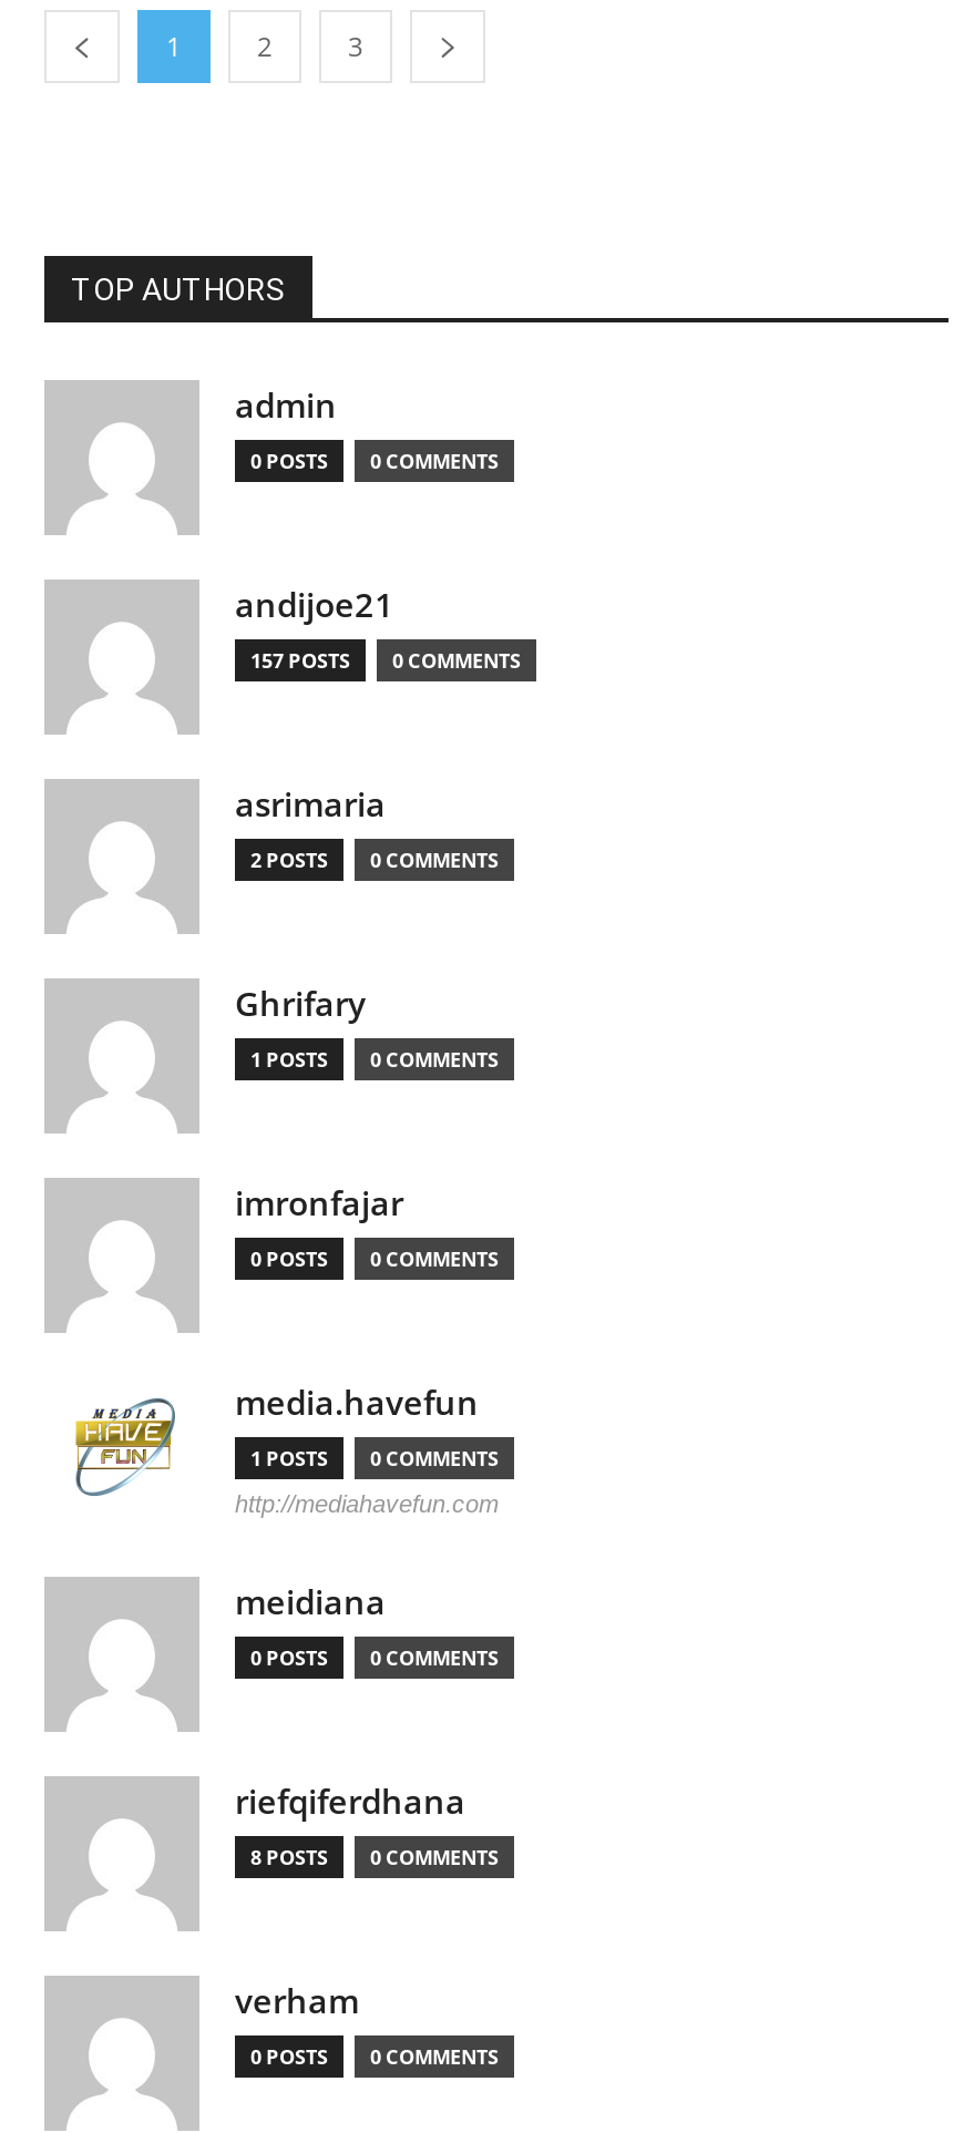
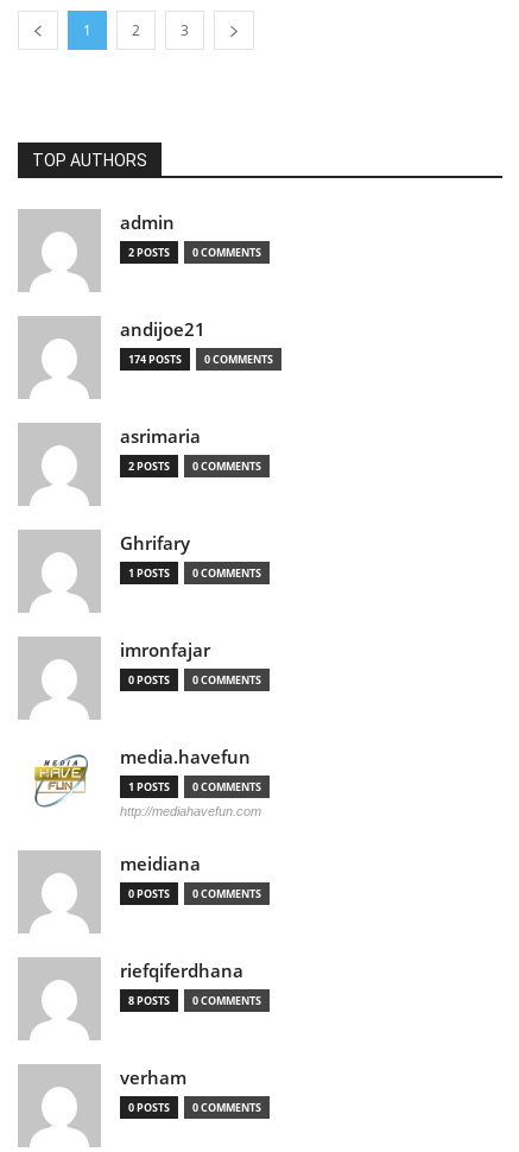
[250,447,499,475] 0 POSTS 0 COMMENTS -> [128,245,261,260] 2 POSTS 0 COMMENTS
[250,646,521,675] 157 POSTS 0 COMMENTS -> [128,352,273,367] 174 POSTS 0 COMMENTS

